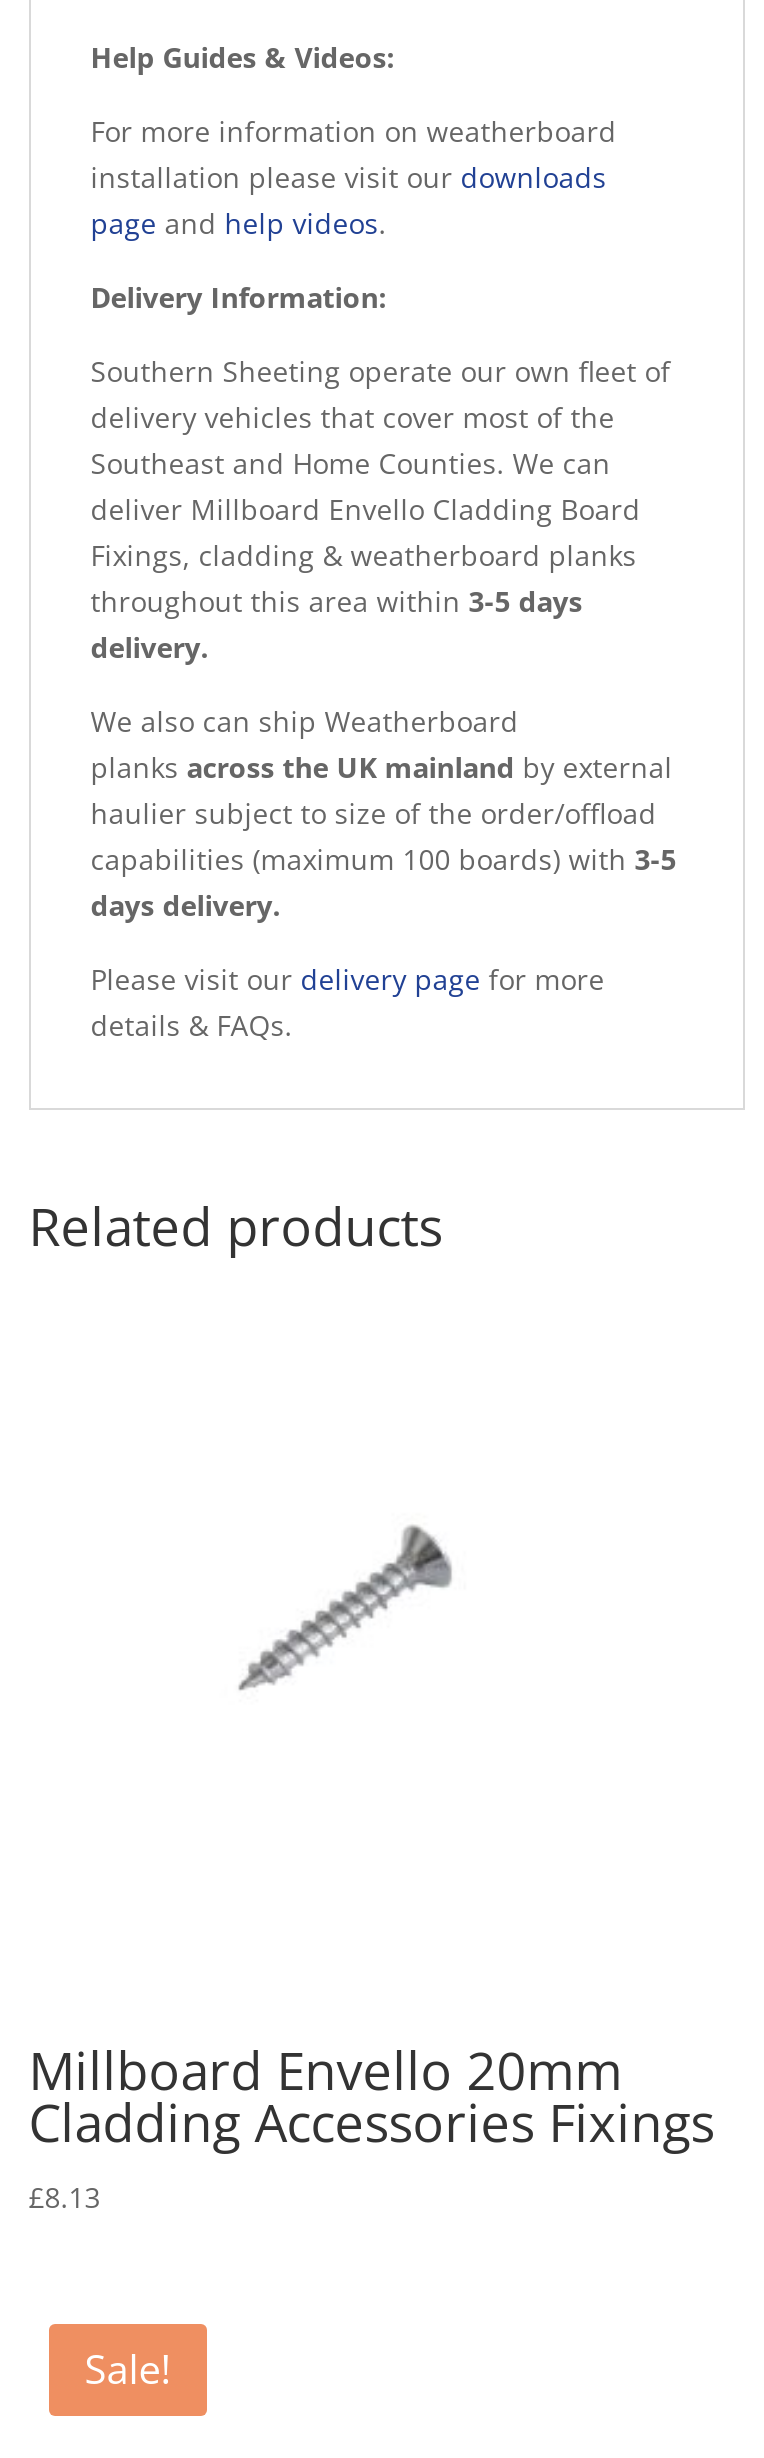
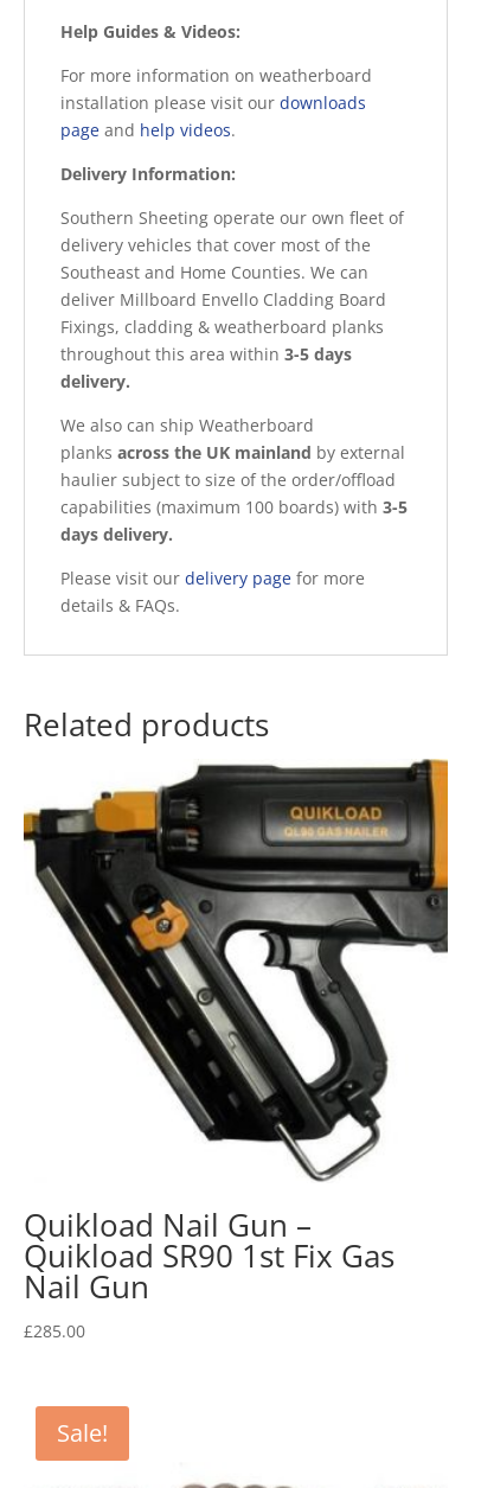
none -> [23,758,449,1182] [image]
[29,2035,715,2217] Millboard Envello 20mm | Cladding Accessories Fixings | £8.13 -> [23,1204,394,1343] Quikload Nail Gun – | Quikload SR90 1st Fix Gas | Nail Gun | £285.00

